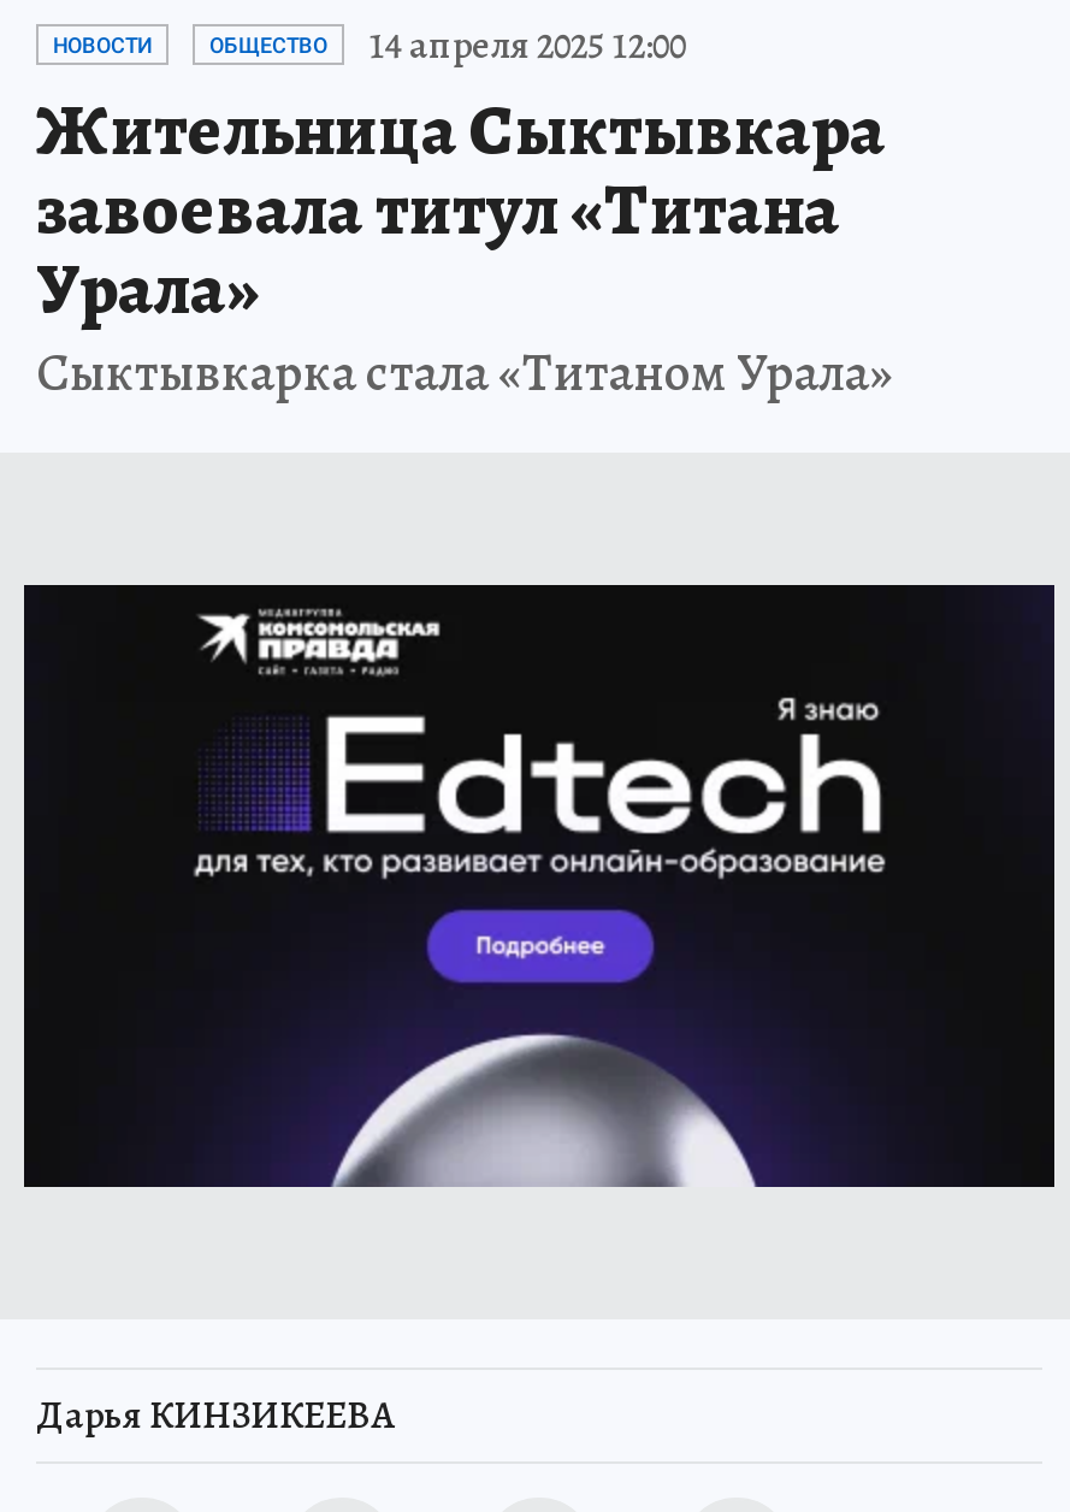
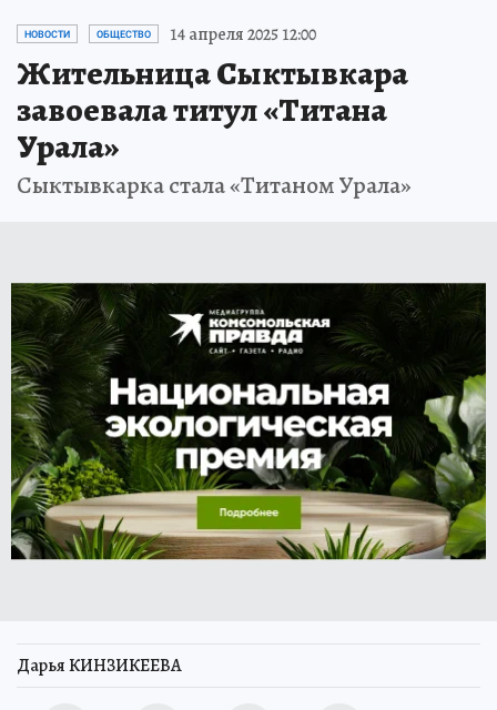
[22,583,1057,1189] [image] -> [10,283,487,560] [image]

